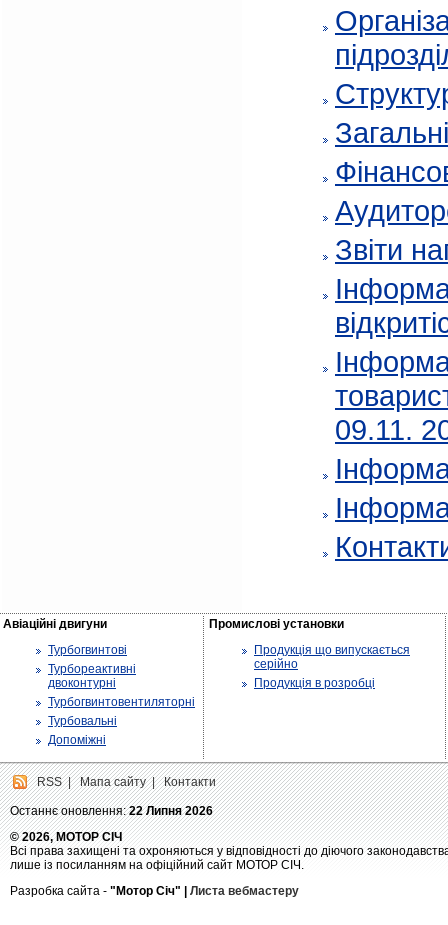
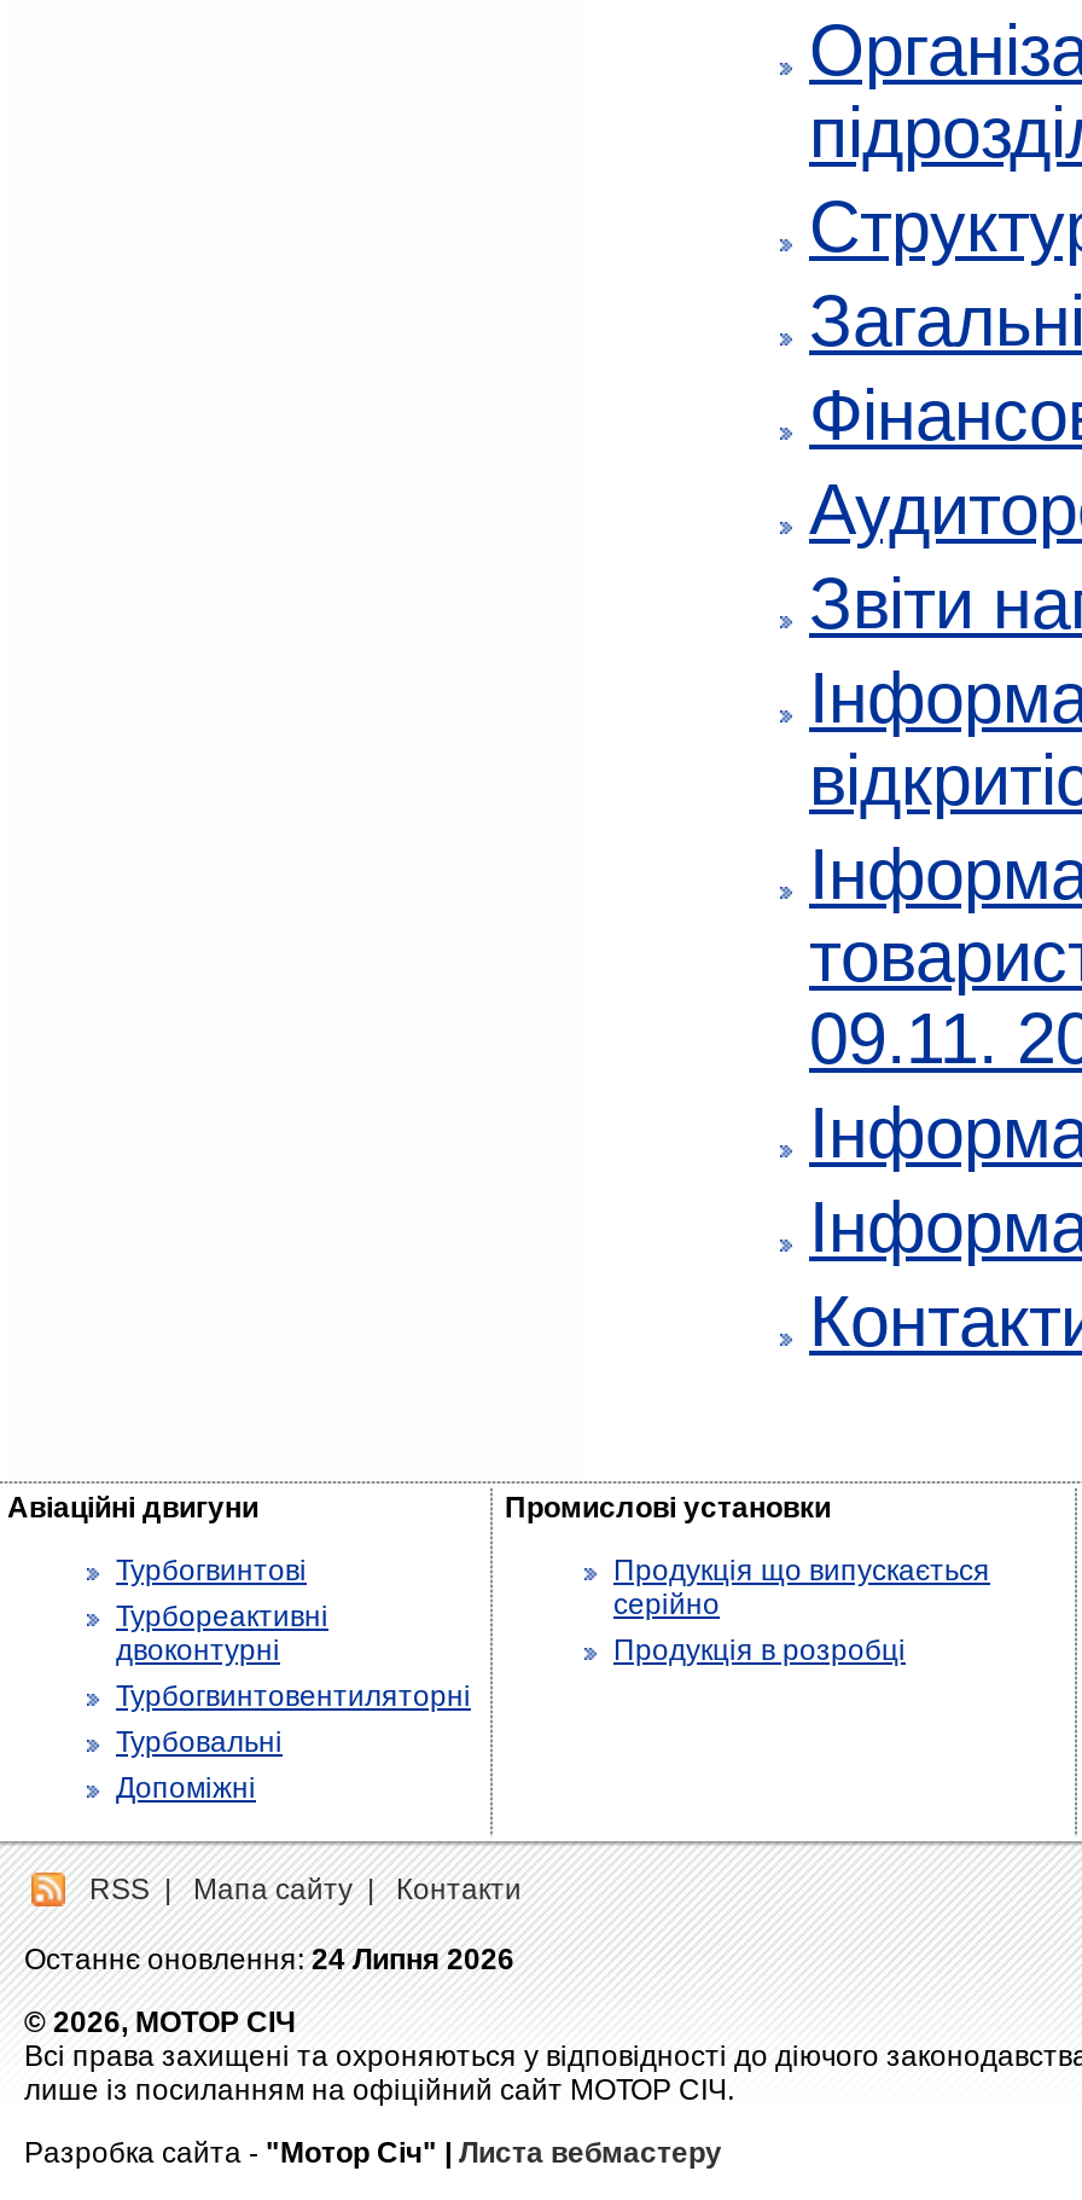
[10,804,213,818] Останнє оновлення: 22 Липня 2026 -> [24,1943,514,1976] Останнє оновлення: 24 Липня 2026

